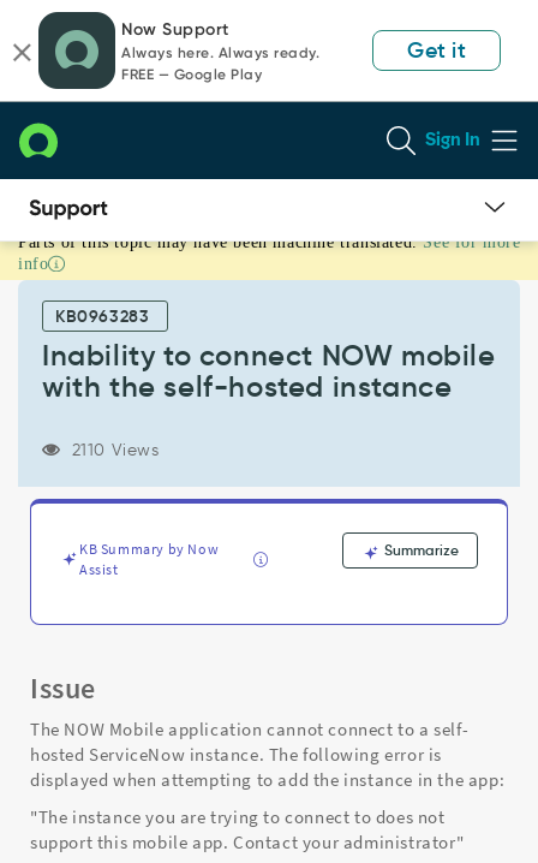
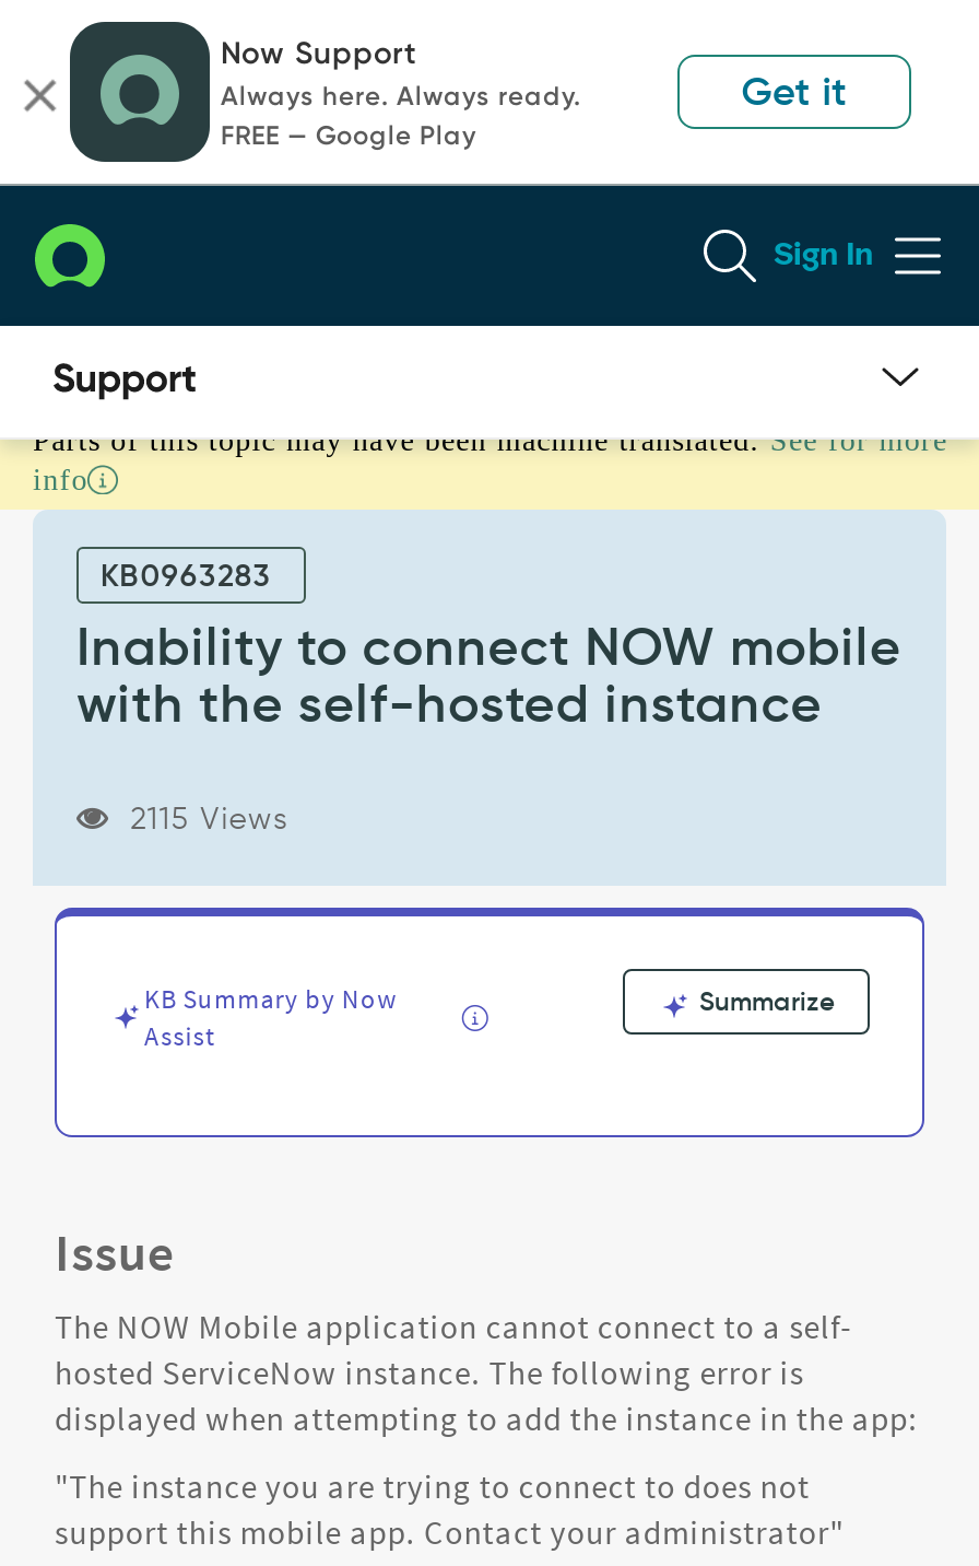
[66,440,159,460] 2110 Views -> [120,800,288,838] 2115 Views

